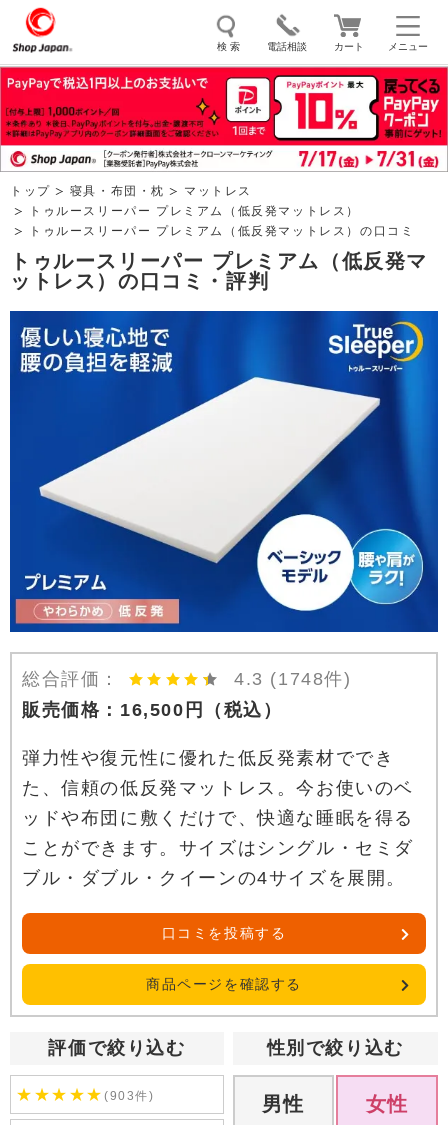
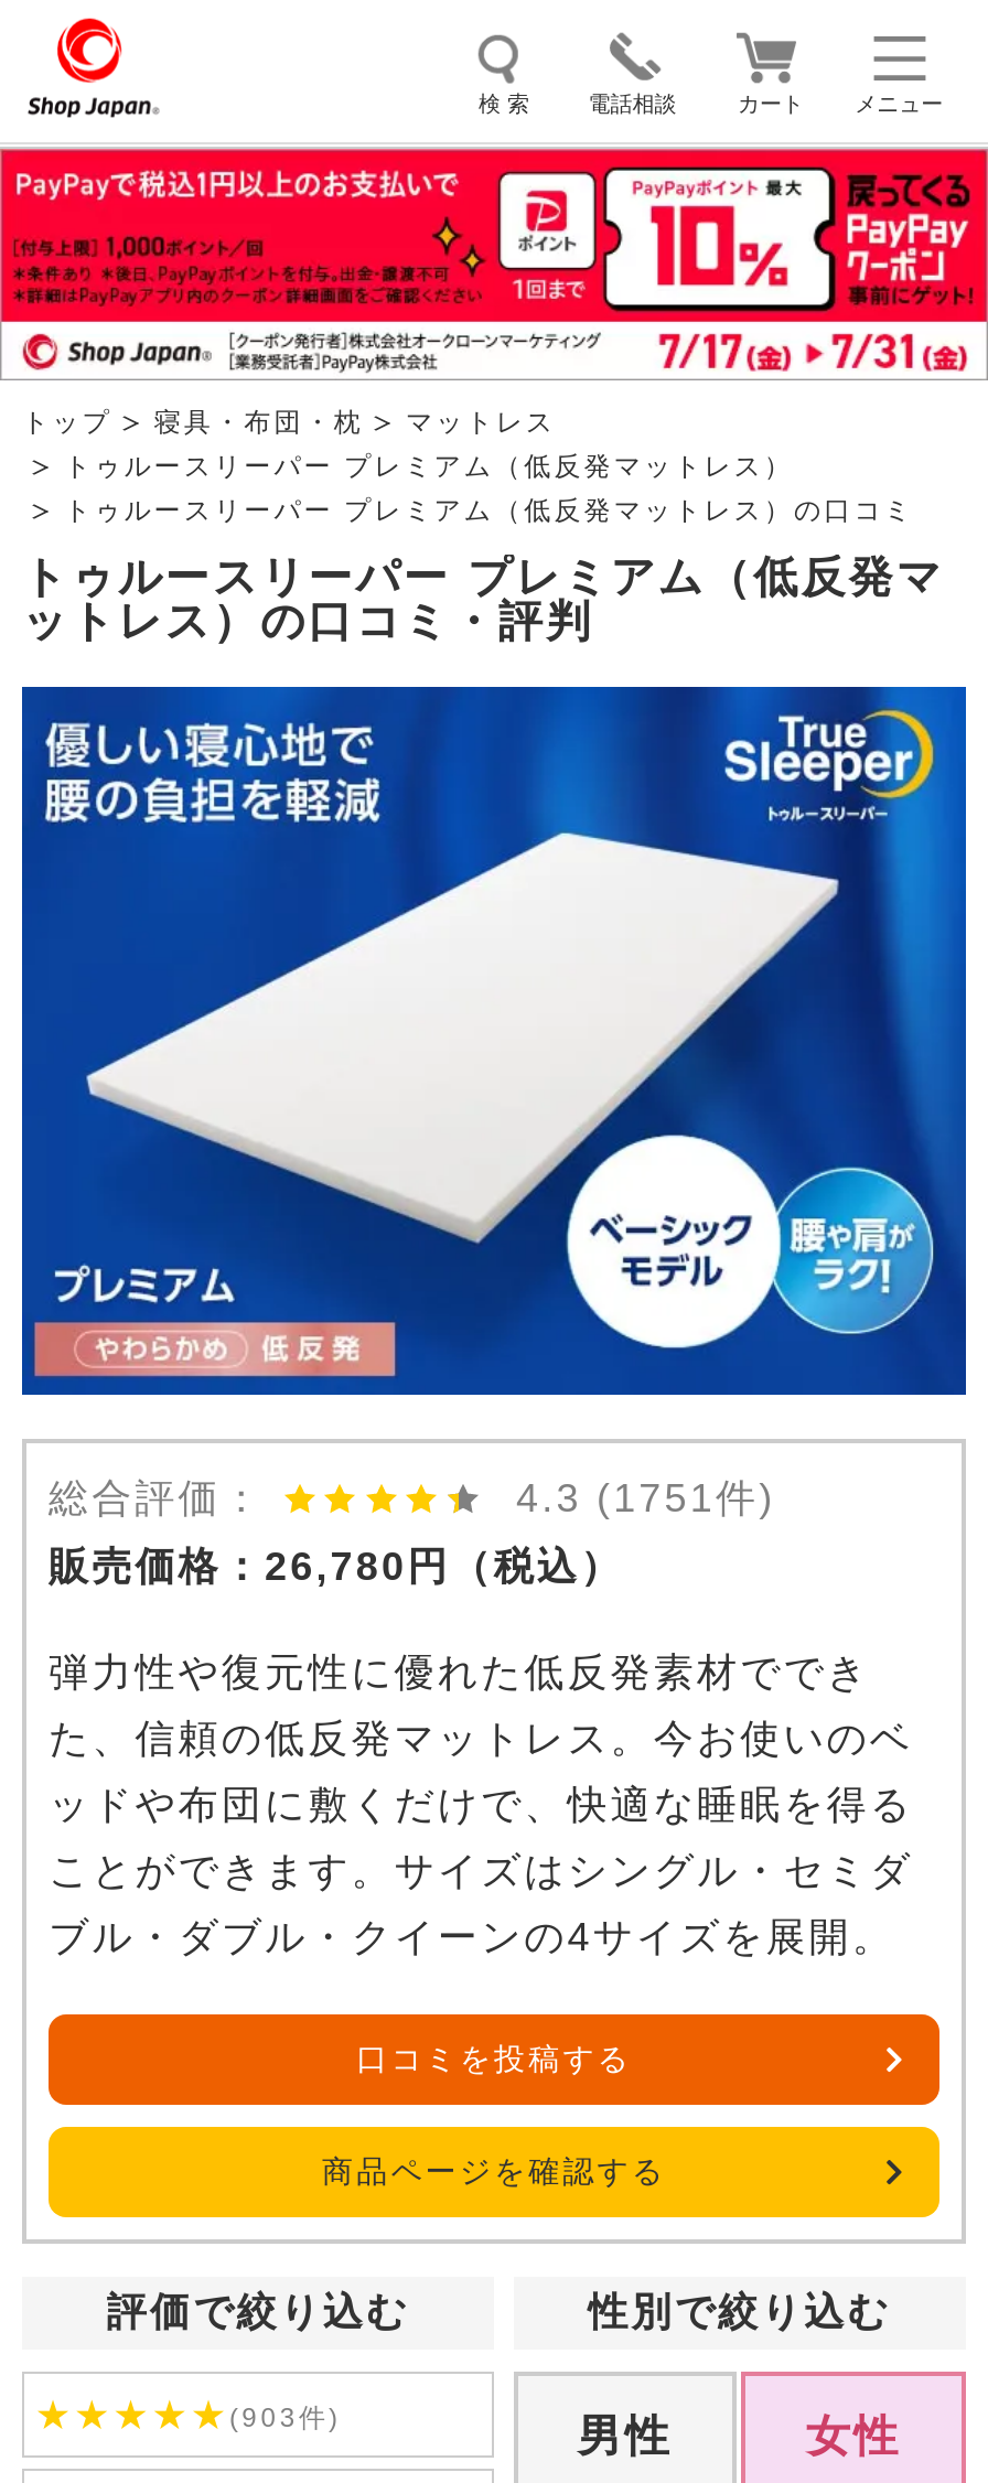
[234,669,352,689] 4.3 (1748件) -> [516,1476,776,1520] 4.3 (1751件)
[22,700,283,720] 販売価格：16,500円（税込） -> [49,1545,623,1589] 販売価格：26,780円（税込）

